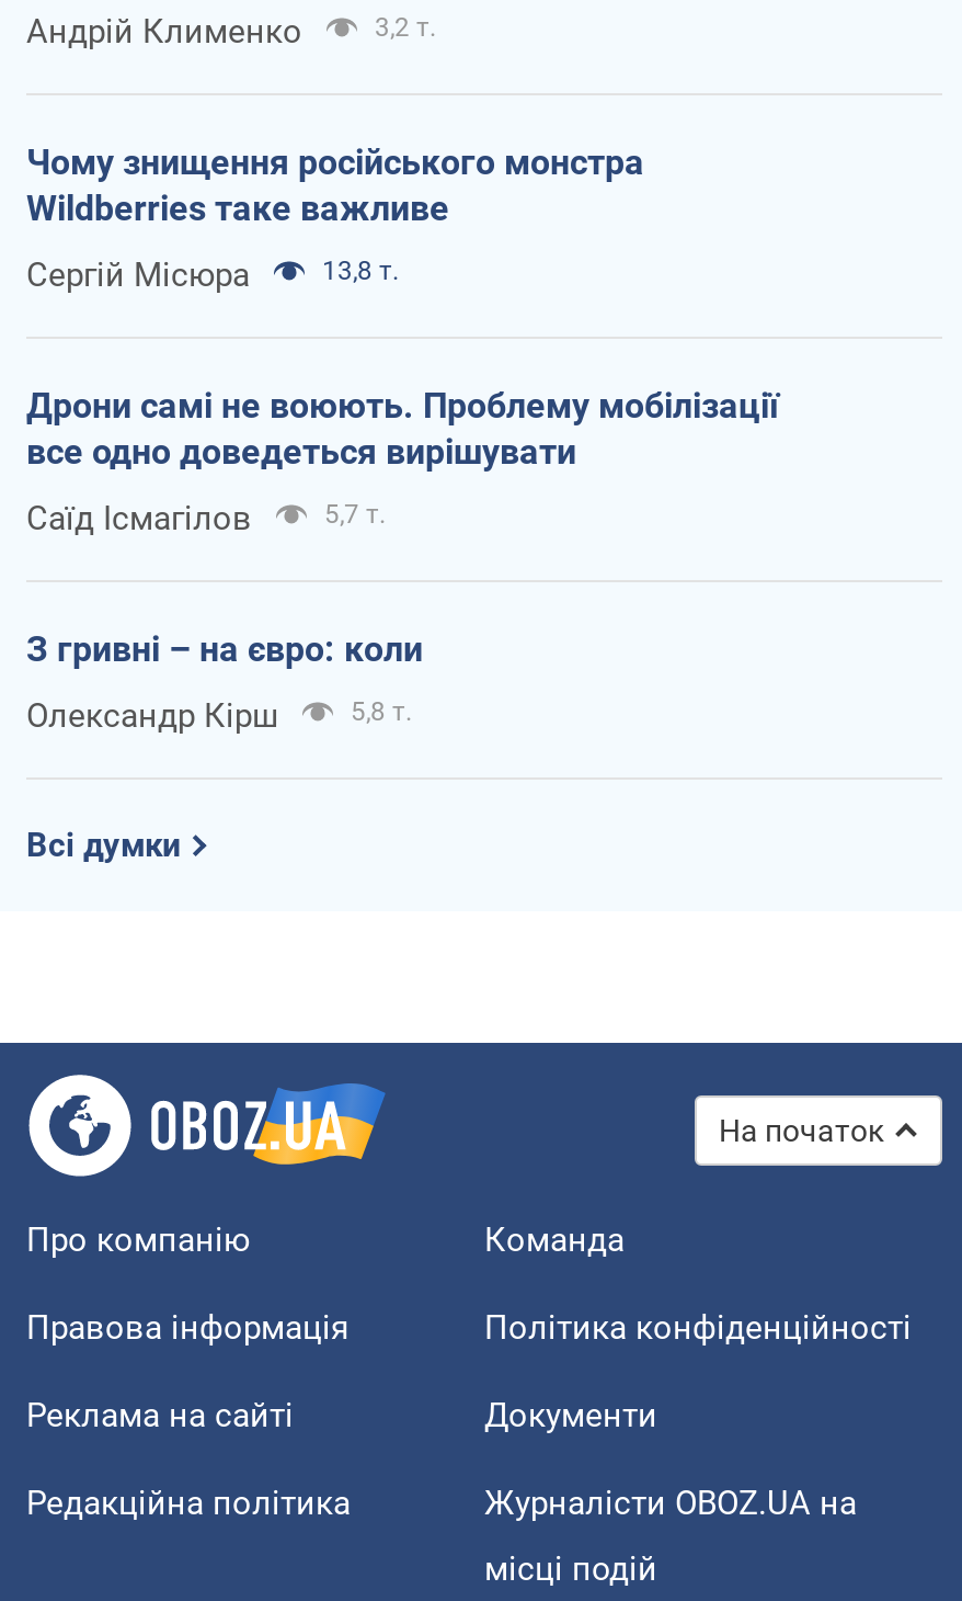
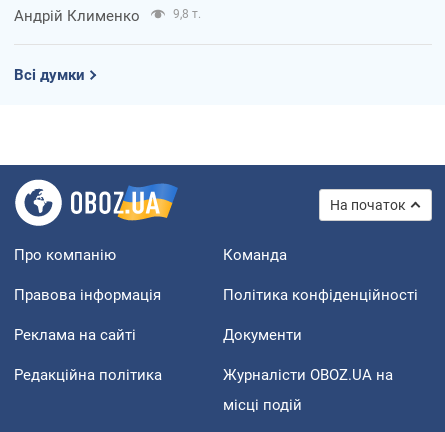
[26,11,778,735] 3,2 т. | Чому знищення російського монстра | Wildberries таке важливе | Сергій Місюра | 13,8 т. | Дрони самі не воюють. Проблему мобілізації | все одно доведеться вирішувати | Саїд Ісмагілов | 5,7 т. | З гривні – на євро: коли | Олександр Кірш | 5,8 т. -> [173,7,201,21] 9,8 т.

